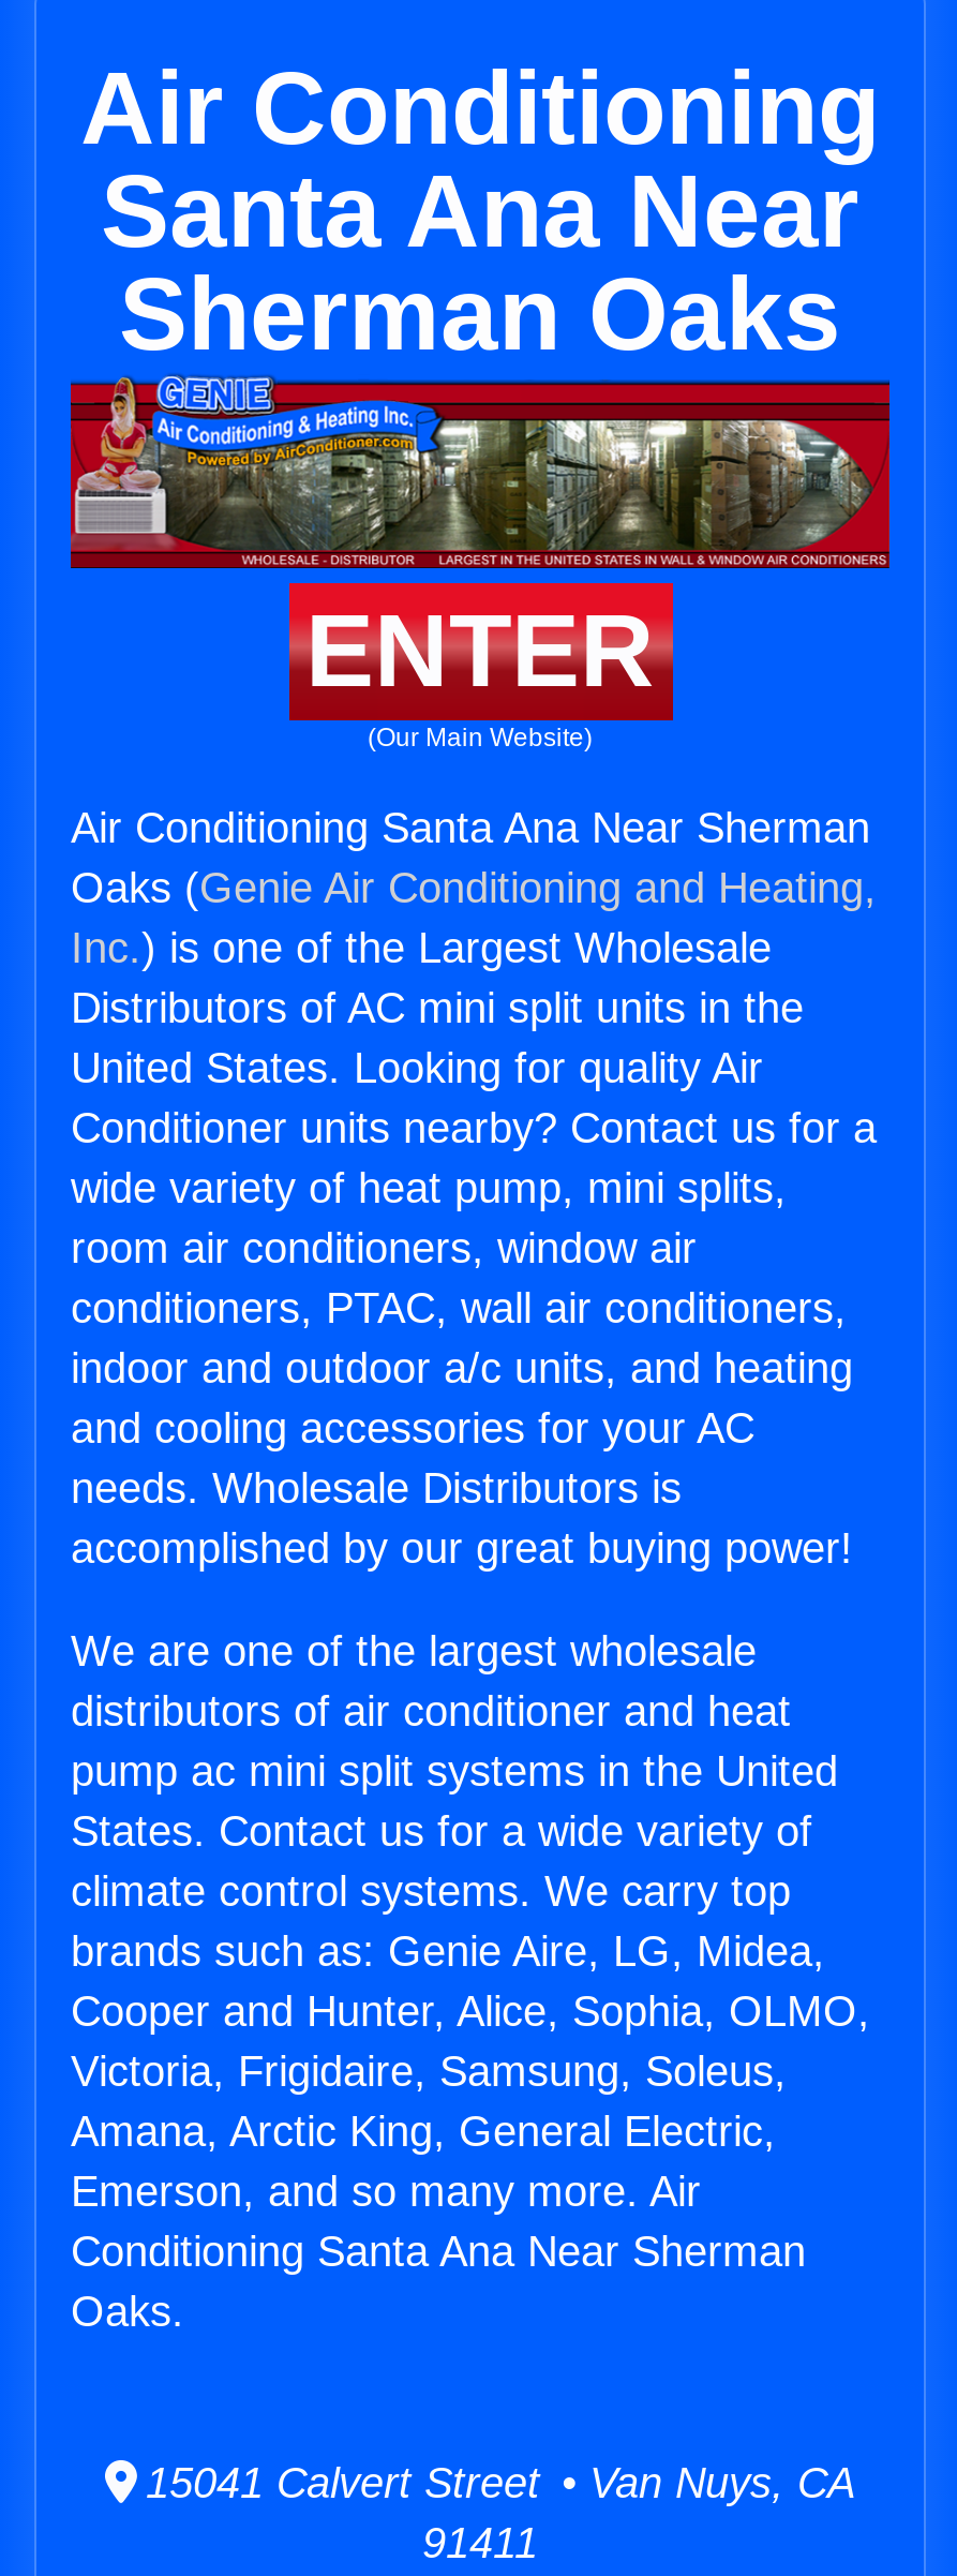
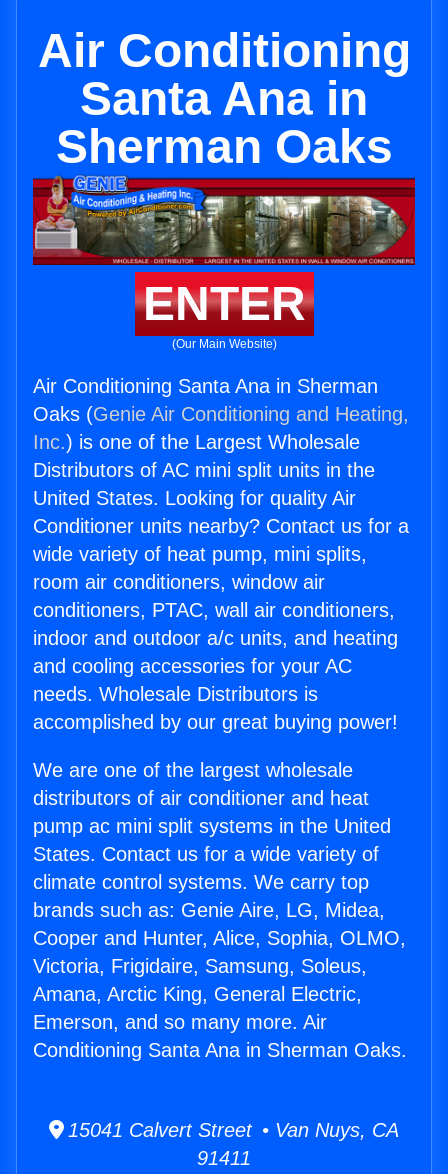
[101,154,859,268] Santa Ana Near -> [80,72,368,125] Santa Ana in
[71,804,870,851] Air Conditioning Santa Ana Near Sherman -> [33,375,378,397] Air Conditioning Santa Ana in Sherman
[71,2228,806,2335] Conditioning Santa Ana Near Sherman | Oaks. -> [33,1039,407,1061] Conditioning Santa Ana in Sherman Oaks.

